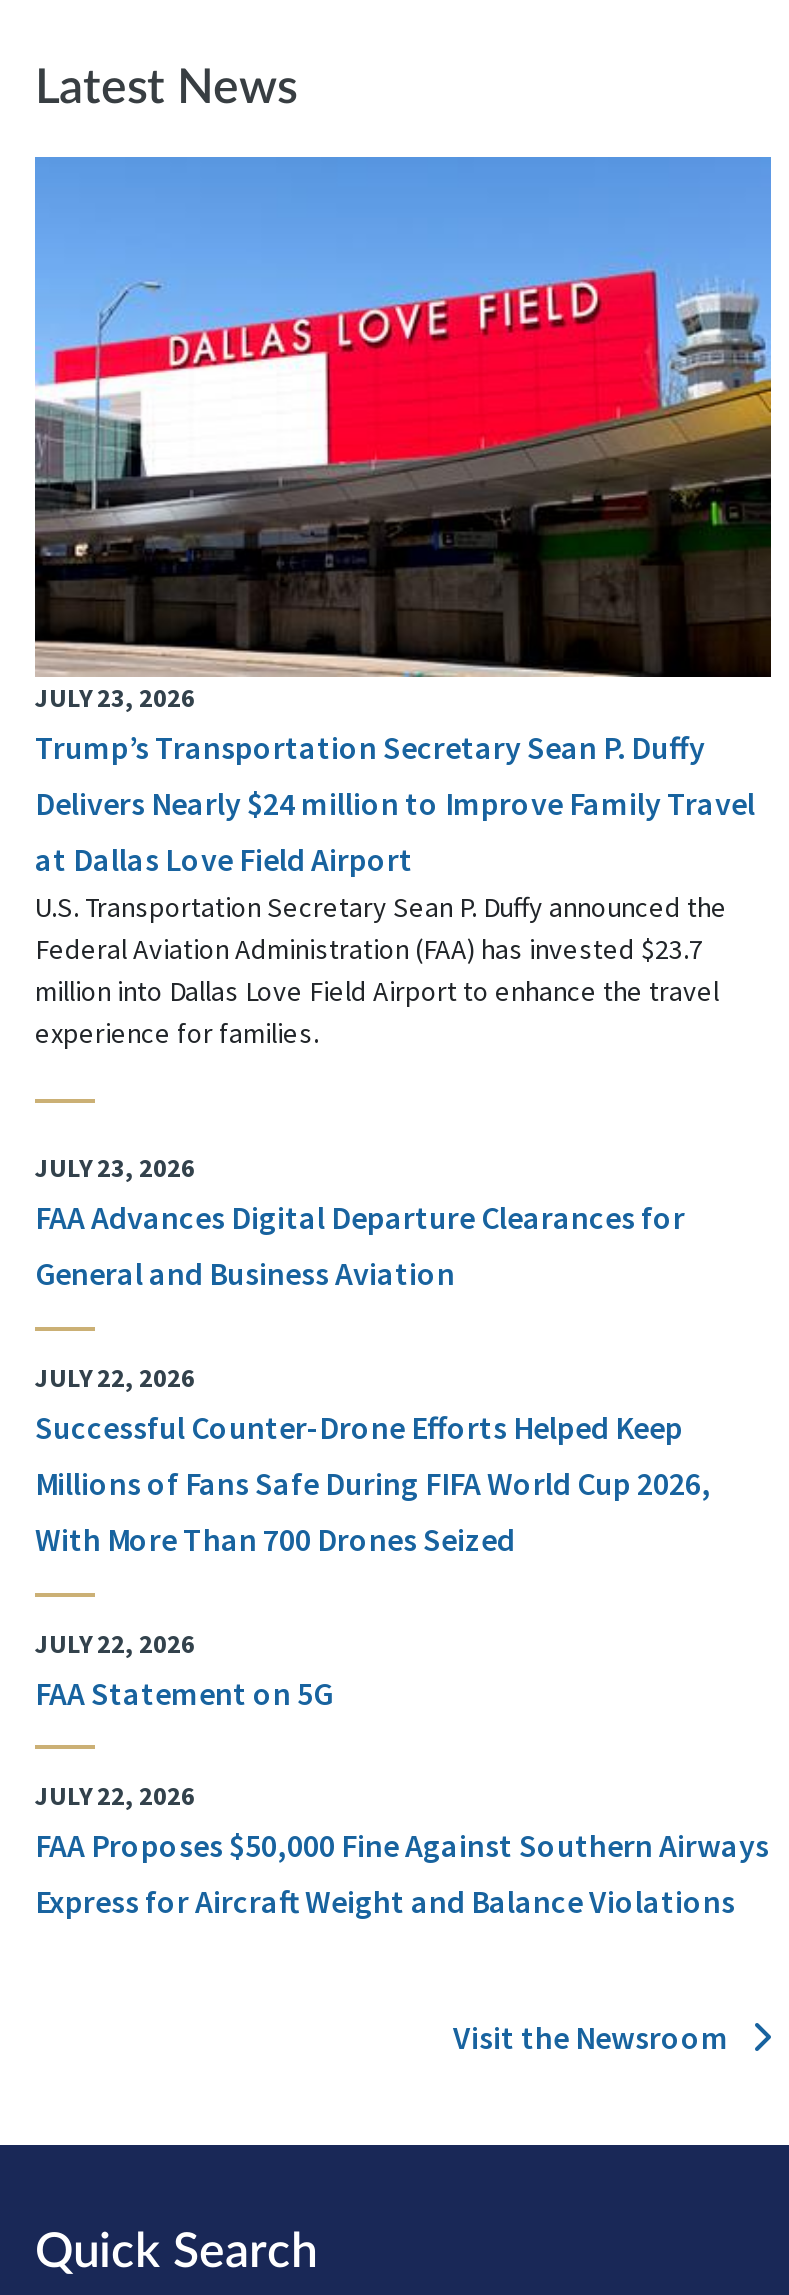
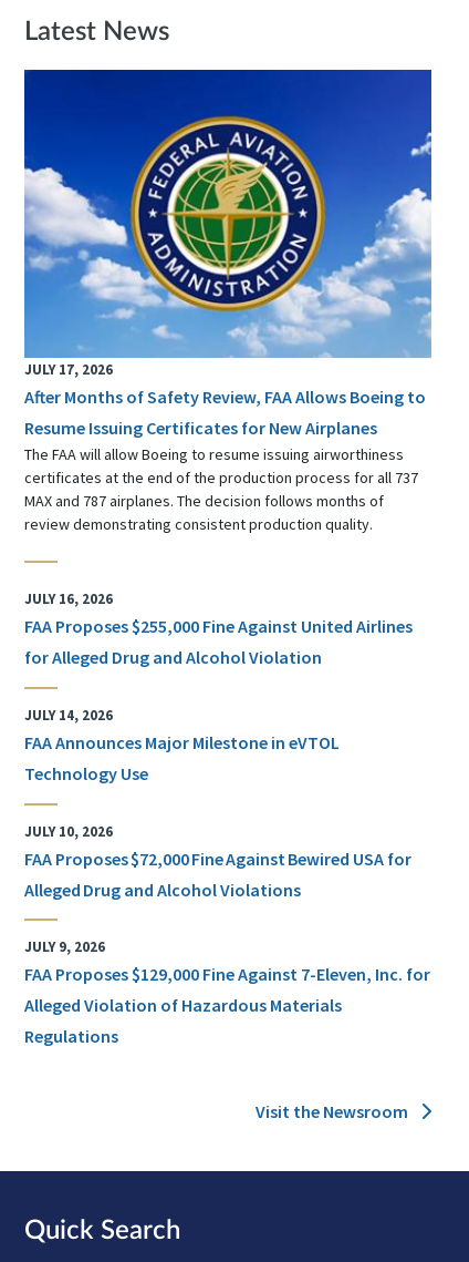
[33,155,773,1050] [image] | JULY 23, 2026 | Trump’s Transportation Secretary Sean P. Duffy | Delivers Nearly $24 million to Improve Family Travel | at Dallas Love Field Airport | U.S. Transportation Secretary Sean P. Duffy announced the | Federal Aviation Administration (FAA) has invested $23.7 | million into Dallas Love Field Airport to enhance the travel | experience for families. -> [23,69,432,534] [image] | JULY 17, 2026 | After Months of Safety Review, FAA Allows Boeing to | Resume Issuing Certificates for New Airplanes | The FAA will allow Boeing to resume issuing airworthiness | certificates at the end of the production process for all 737 | MAX and 787 airplanes. The decision follows months of | review demonstrating consistent production quality.
[35,1152,685,1294] JULY 23, 2026 | FAA Advances Digital Departure Clearances for | General and Business Aviation -> [24,590,413,669] JULY 16, 2026 | FAA Proposes $255,000 Fine Against United Airlines | for Alleged Drug and Alcohol Violation
[35,1361,711,1559] JULY 22, 2026 | Successful Counter-Drone Efforts Helped Keep | Millions of Fans Safe During FIFA World Cup 2026, | With More Than 700 Drones Seized -> [24,706,340,784] JULY 14, 2026 | FAA Announces Major Milestone in eVTOL | Technology Use
[35,1626,333,1712] JULY 22, 2026 | FAA Statement on 5G -> [24,822,411,900] JULY 10, 2026 | FAA Proposes $72,000 Fine Against Bewired USA for | Alleged Drug and Alcohol Violations
[35,1779,769,1921] JULY 22, 2026 | FAA Proposes $50,000 Fine Against Southern Airways | Express for Aircraft Weight and Balance Violations -> [24,938,430,1047] JULY 9, 2026 | FAA Proposes $129,000 Fine Against 7-Eleven, Inc. for | Alleged Violation of Hazardous Materials | Regulations

